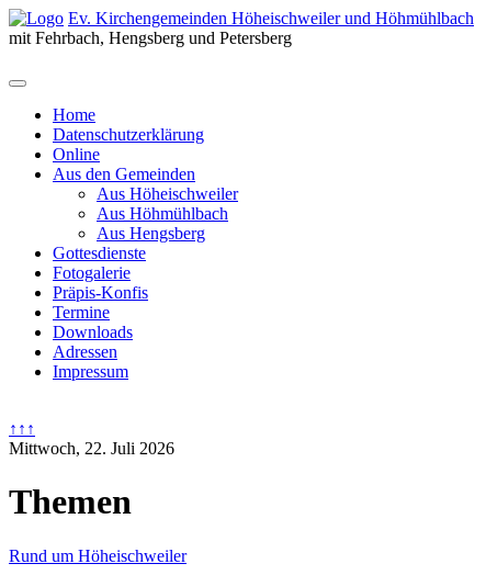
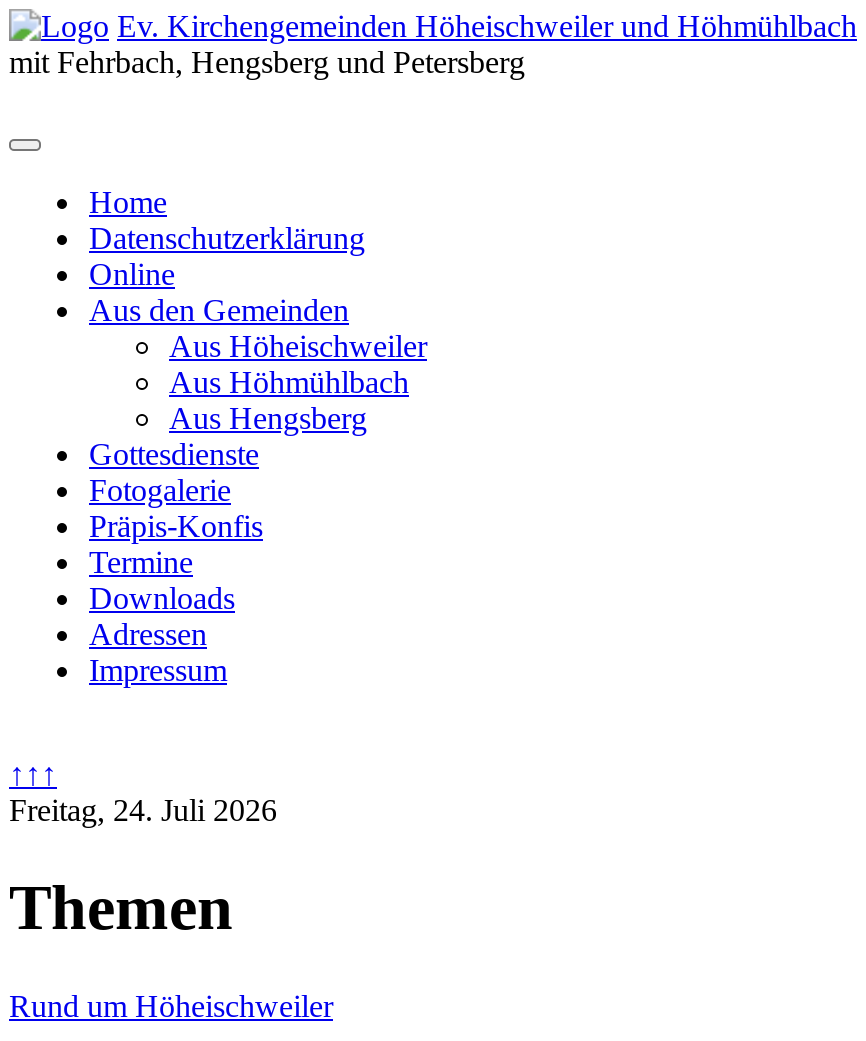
[9,439,174,458] Mittwoch, 22. Juli 2026 -> [9,793,277,827] Freitag, 24. Juli 2026

